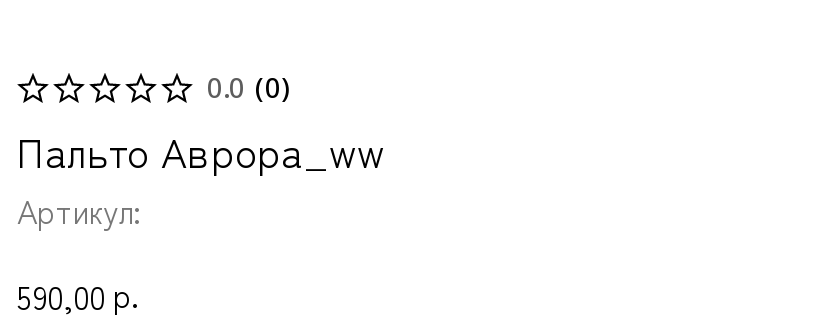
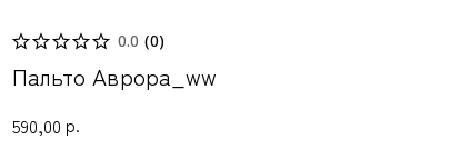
[17,186,141,234] Артикул: -> none

